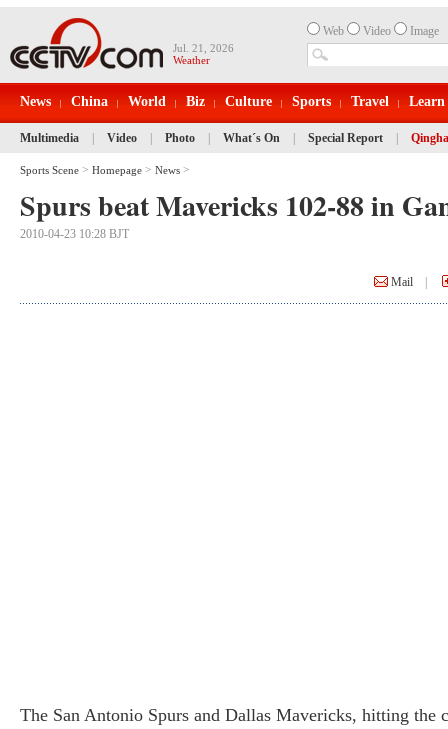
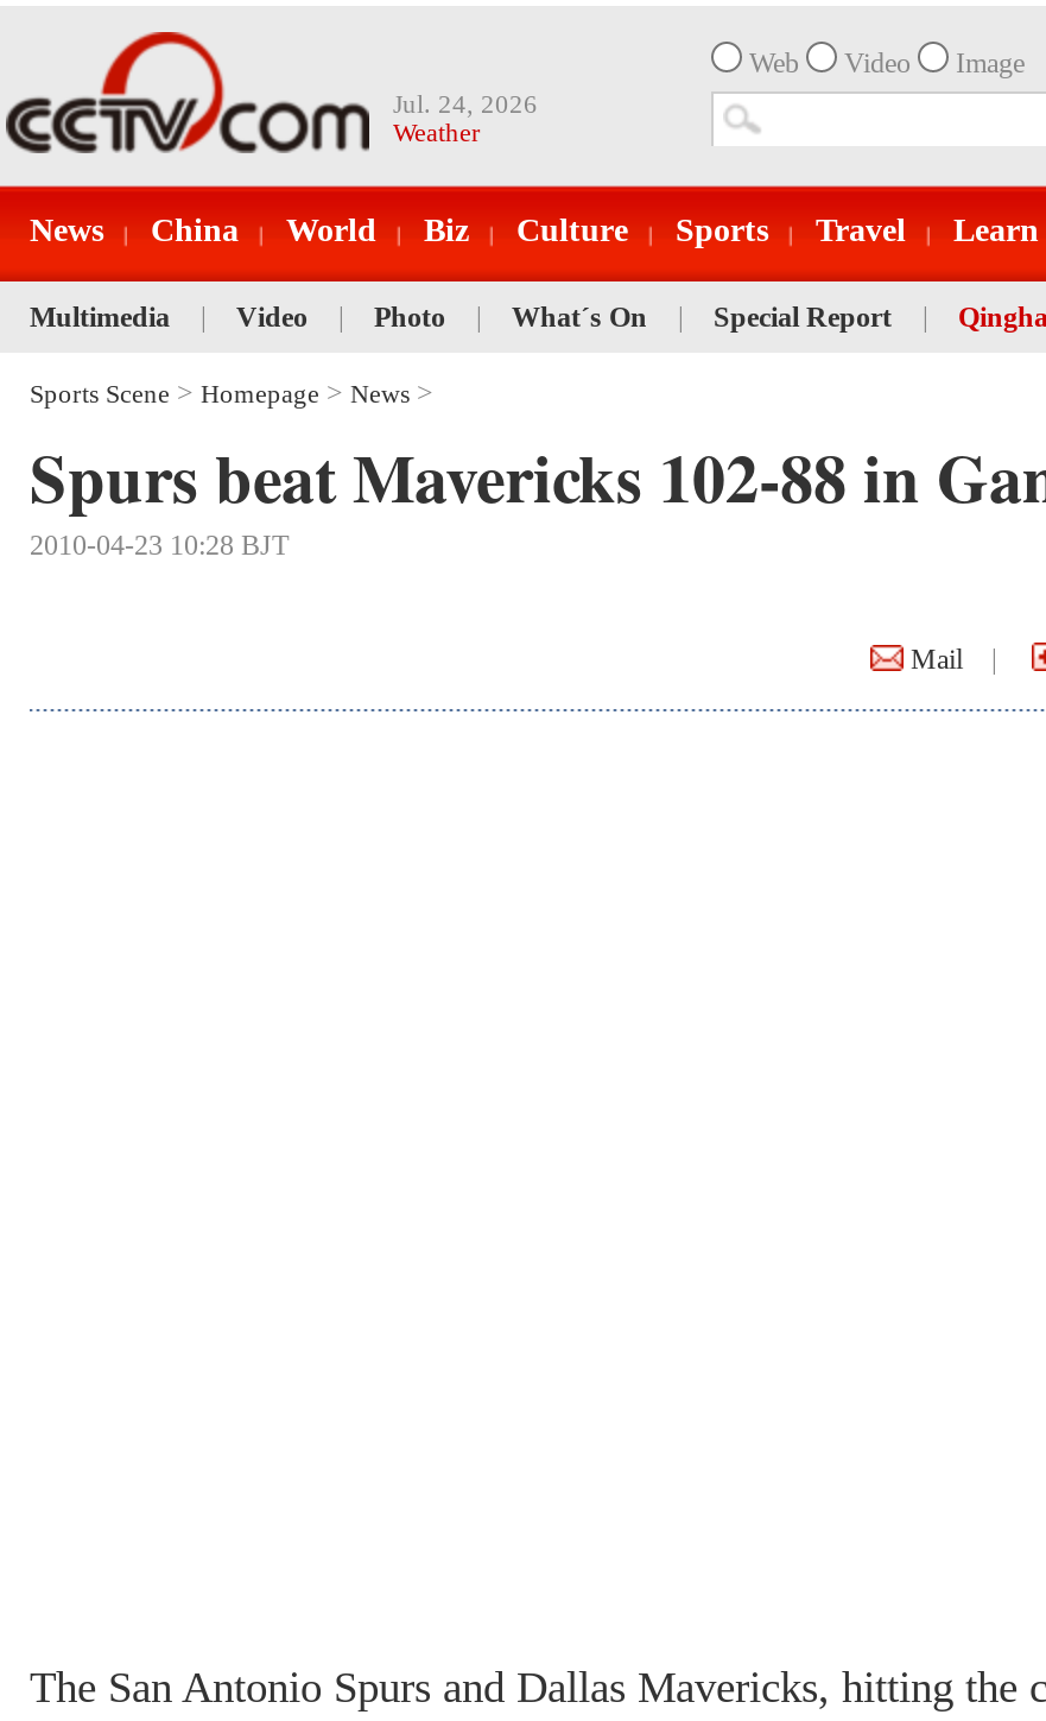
[173,42,234,54] Jul. 21, 2026 -> [393,89,538,118] Jul. 24, 2026

